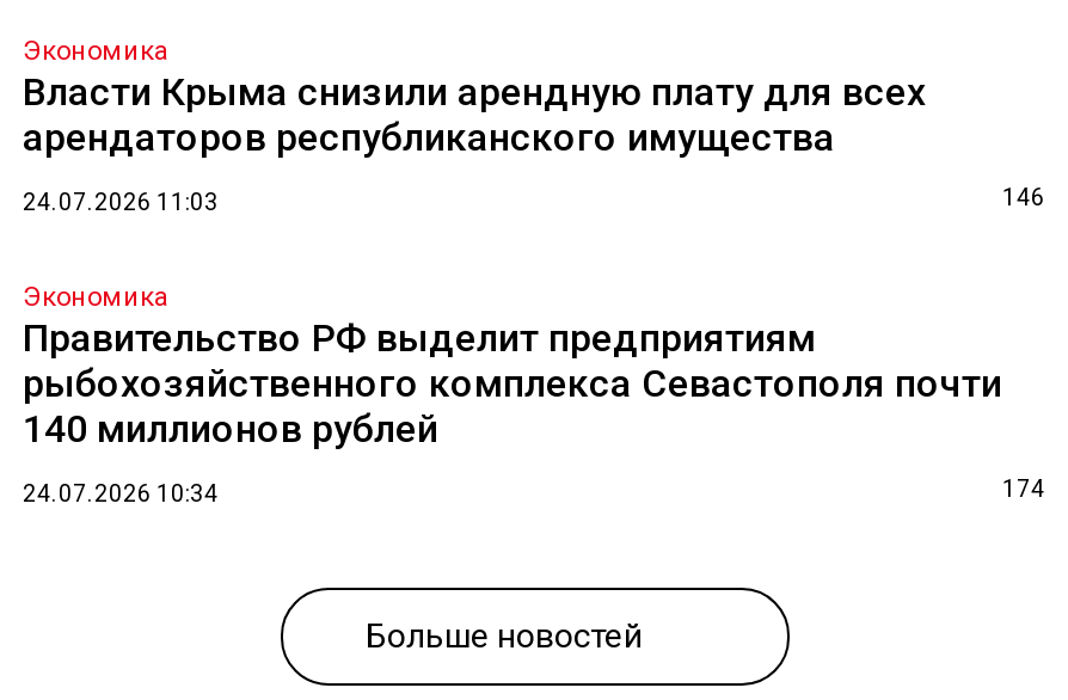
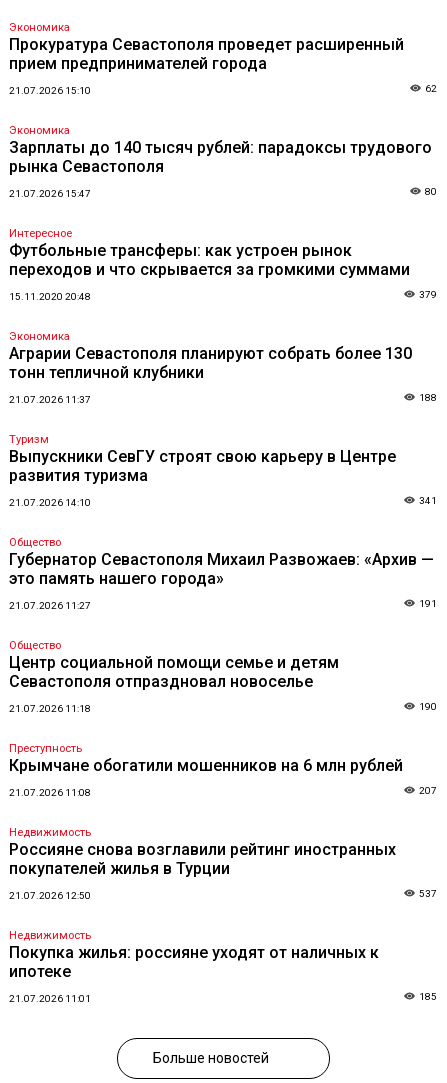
[23,69,926,160] Власти Крыма снизили арендную плату для всех | арендаторов республиканского имущества -> [9,35,404,73] Прокуратура Севастополя проведет расширенный | прием предпринимателей города
[23,184,1045,215] 24.07.2026 11:03 | 146 -> [9,83,437,96] 21.07.2026 15:10 | 62
[23,315,1045,506] Правительство РФ выделит предприятиям | рыбохозяйственного комплекса Севастополя почти | 140 миллионов рублей | 24.07.2026 10:34 | 174 -> [9,138,437,1004] Зарплаты до 140 тысяч рублей: парадоксы трудового | рынка Севастополя | 21.07.2026 15:47 | 80 | Интересное | Футбольные трансферы: как устроен рынок | переходов и что скрывается за громкими суммами | 15.11.2020 20:48 | 379 | Экономика | Аграрии Севастополя планируют собрать более 130 | тонн тепличной клубники | 21.07.2026 11:37 | 188 | Туризм | Выпускники СевГУ строят свою карьеру в Центре | развития туризма | 21.07.2026 14:10 | 341 | Общество | Губернатор Севастополя Михаил Развожаев: «Архив — | это память нашего города» | 21.07.2026 11:27 | 191 | Общество | Центр социальной помощи семье и детям | Севастополя отпраздновал новоселье | 21.07.2026 11:18 | 190 | Преступность | Крымчане обогатили мошенников на 6 млн рублей | 21.07.2026 11:08 | 207 | Недвижимость | Россияне снова возглавили рейтинг иностранных | покупателей жилья в Турции | 21.07.2026 12:50 | 537 | Недвижимость | Покупка жилья: россияне уходят от наличных к | ипотеке | 21.07.2026 11:01 | 185

